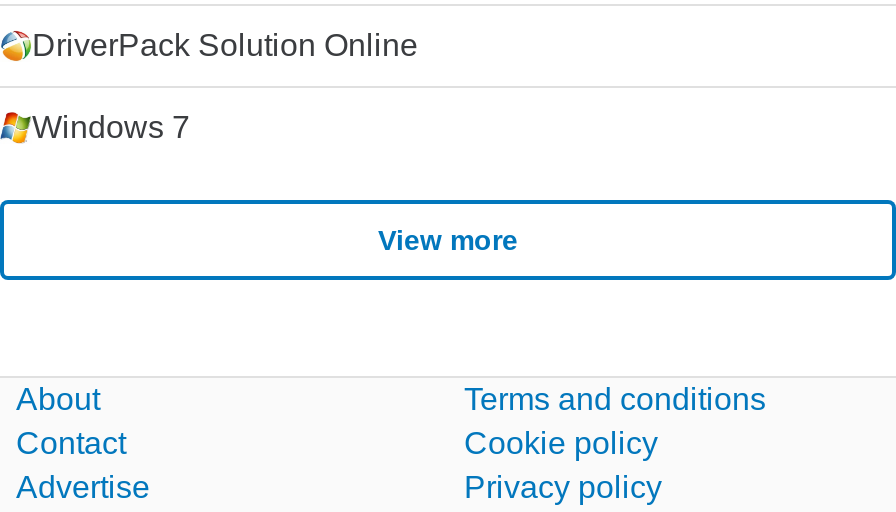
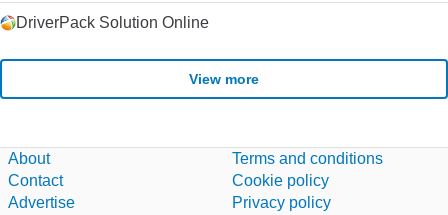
[32,110,190,144] Windows 7 -> none

